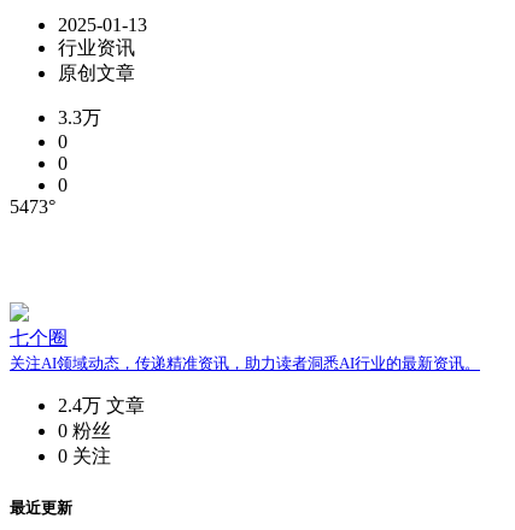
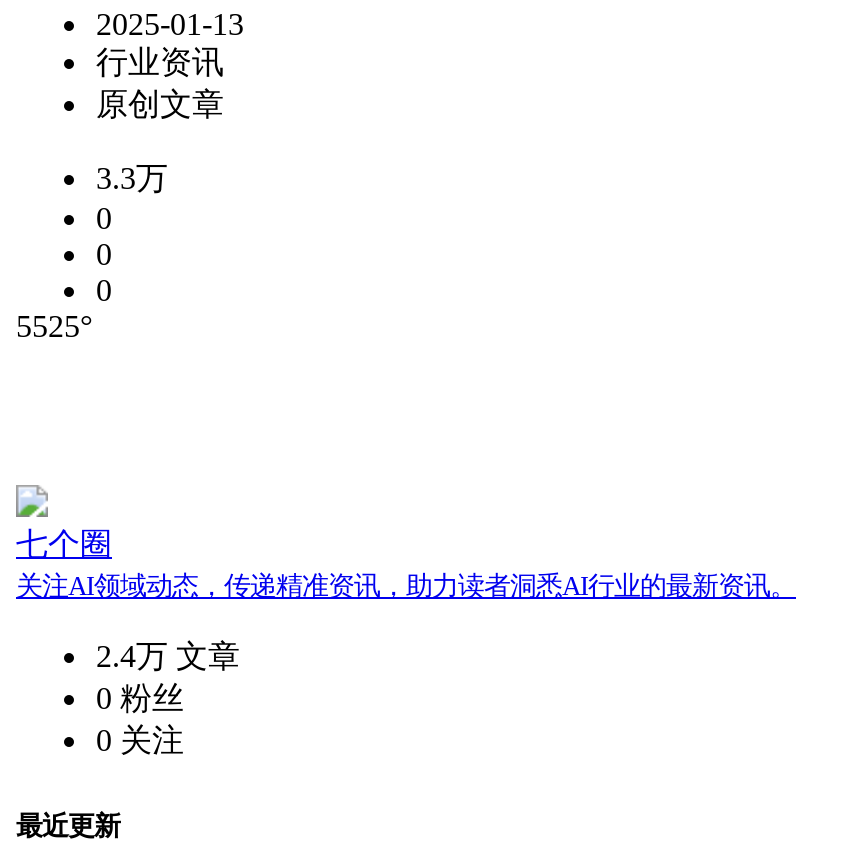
[10,197,55,217] 5473° -> [16,310,92,344] 5525°

